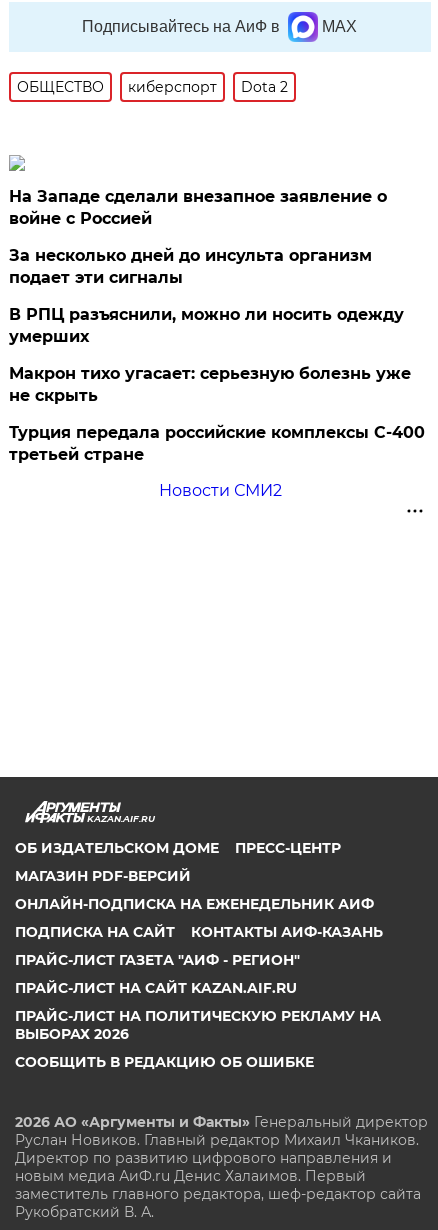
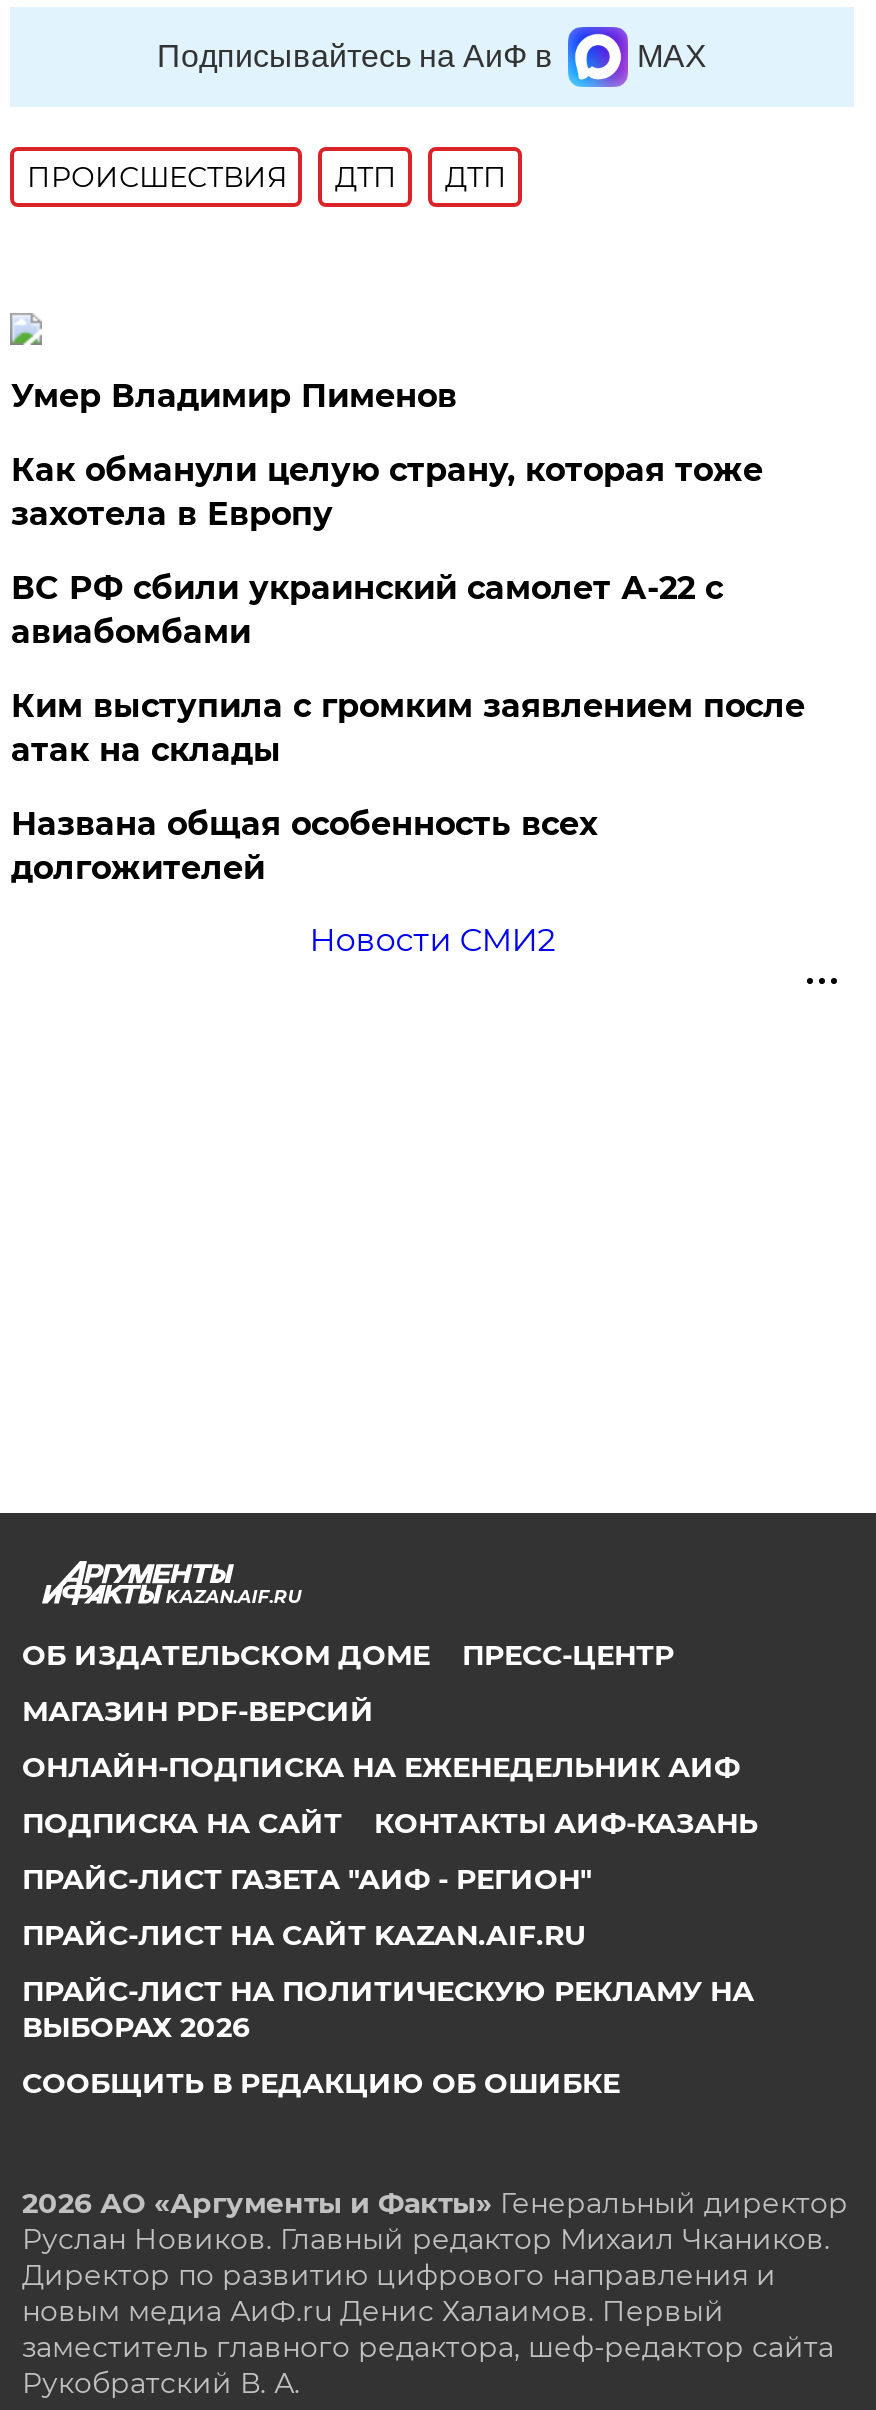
[17,78,288,96] ОБЩЕСТВО | киберспорт | Dota 2 -> [27,159,507,195] ПРОИСШЕСТВИЯ | ДТП | ДТП
[9,187,387,228] На Западе сделали внезапное заявление о | войне с Россией -> [11,377,457,415] Умер Владимир Пименов
[9,246,372,287] За несколько дней до инсульта организм | подает эти сигналы -> [11,451,763,533] Как обманули целую страну, которая тоже | захотела в Европу
[9,305,404,346] В РПЦ разъяснили, можно ли носить одежду | умерших -> [11,569,723,651] ВС РФ сбили украинский самолет А-22 с | авиабомбами
[9,364,411,405] Макрон тихо угасает: серьезную болезнь уже | не скрыть -> [11,687,805,769] Ким выступила с громким заявлением после | атак на склады
[9,423,425,464] Турция передала российские комплексы С-400 | третьей стране -> [11,805,597,887] Названа общая особенность всех | долгожителей

